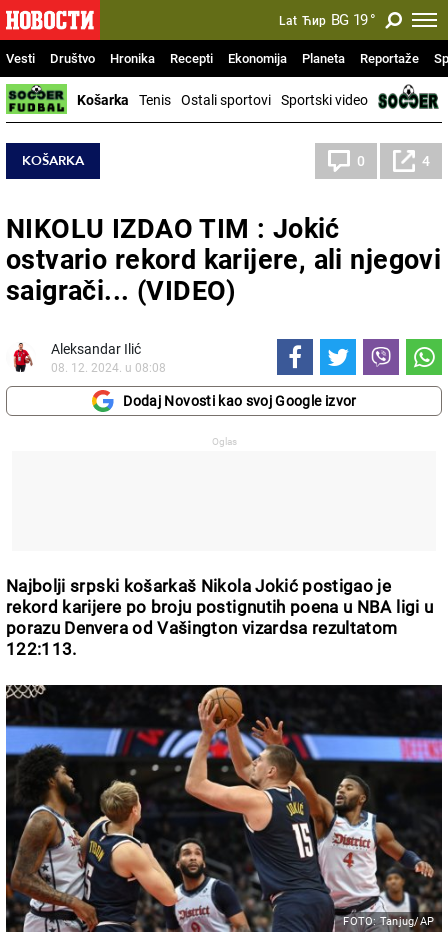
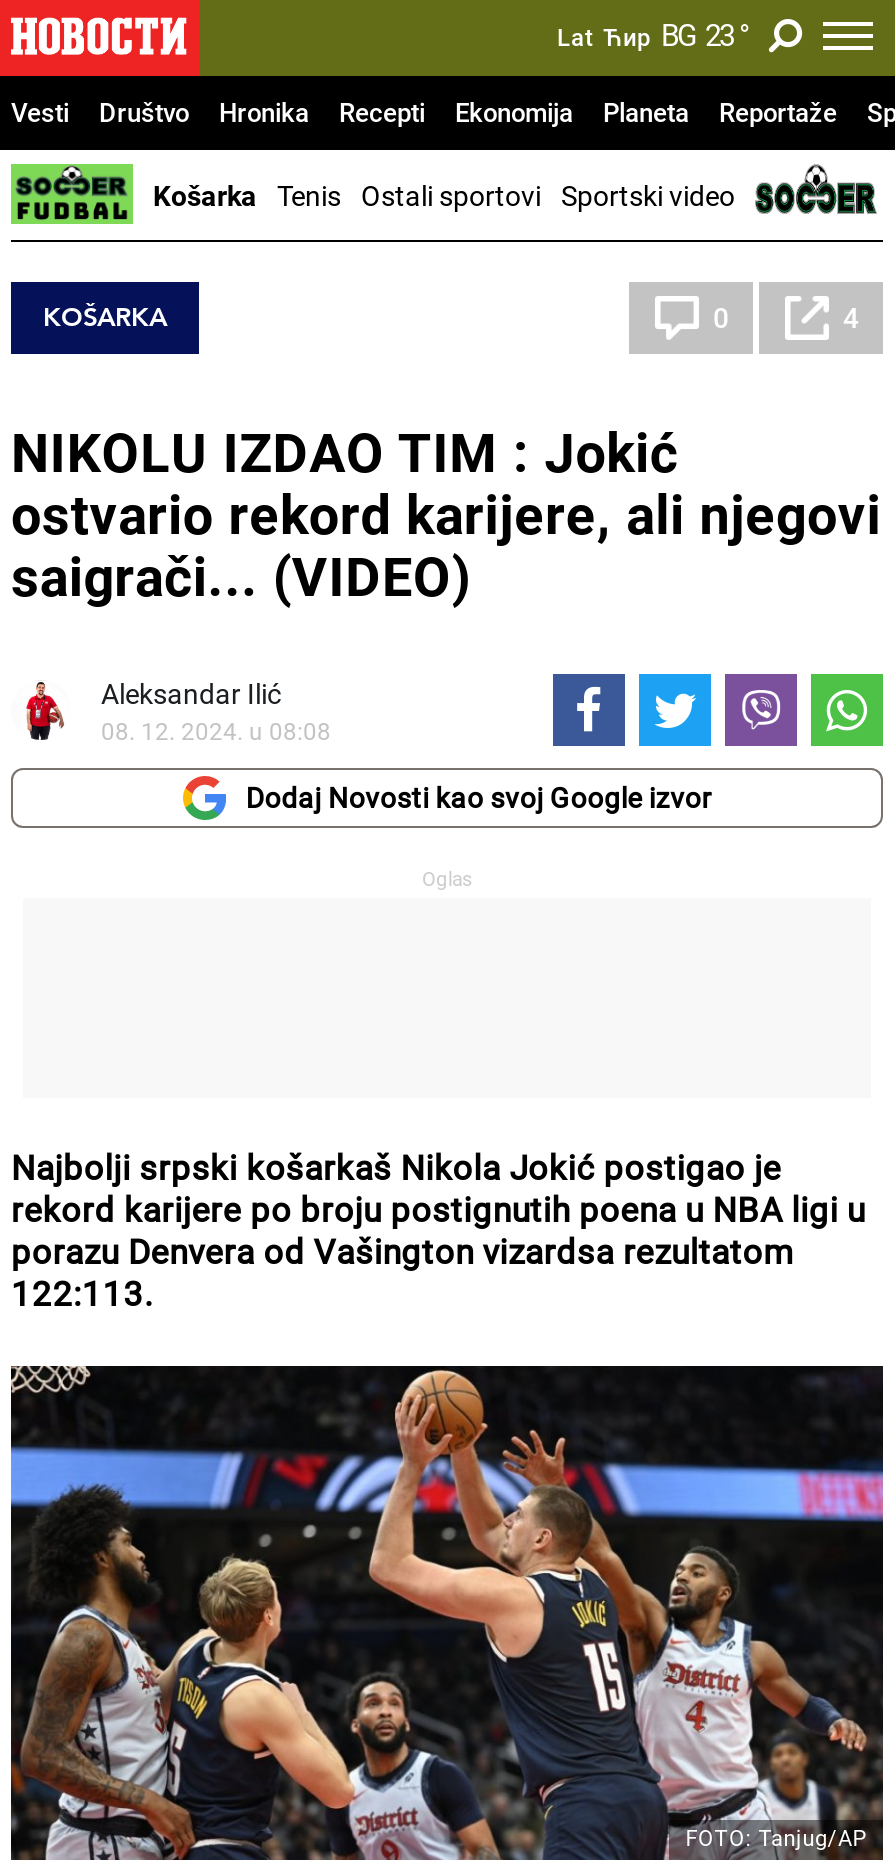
[279,11,375,29] Lat Ћир BG 19 ° -> [557,18,749,54] Lat Ћир BG 23 °

